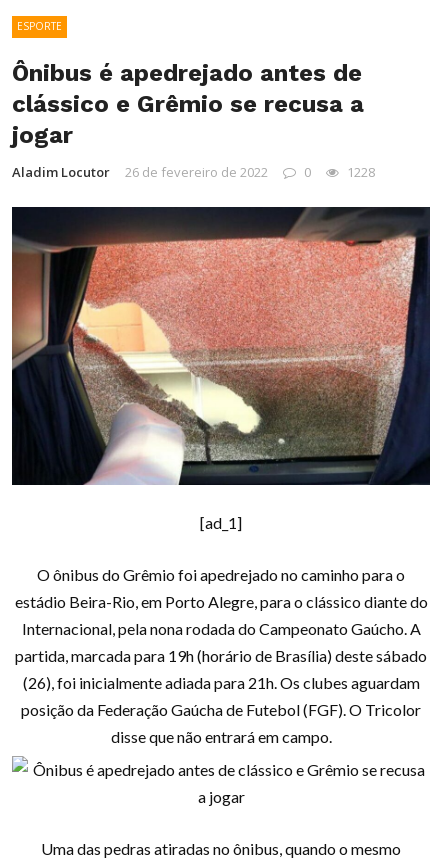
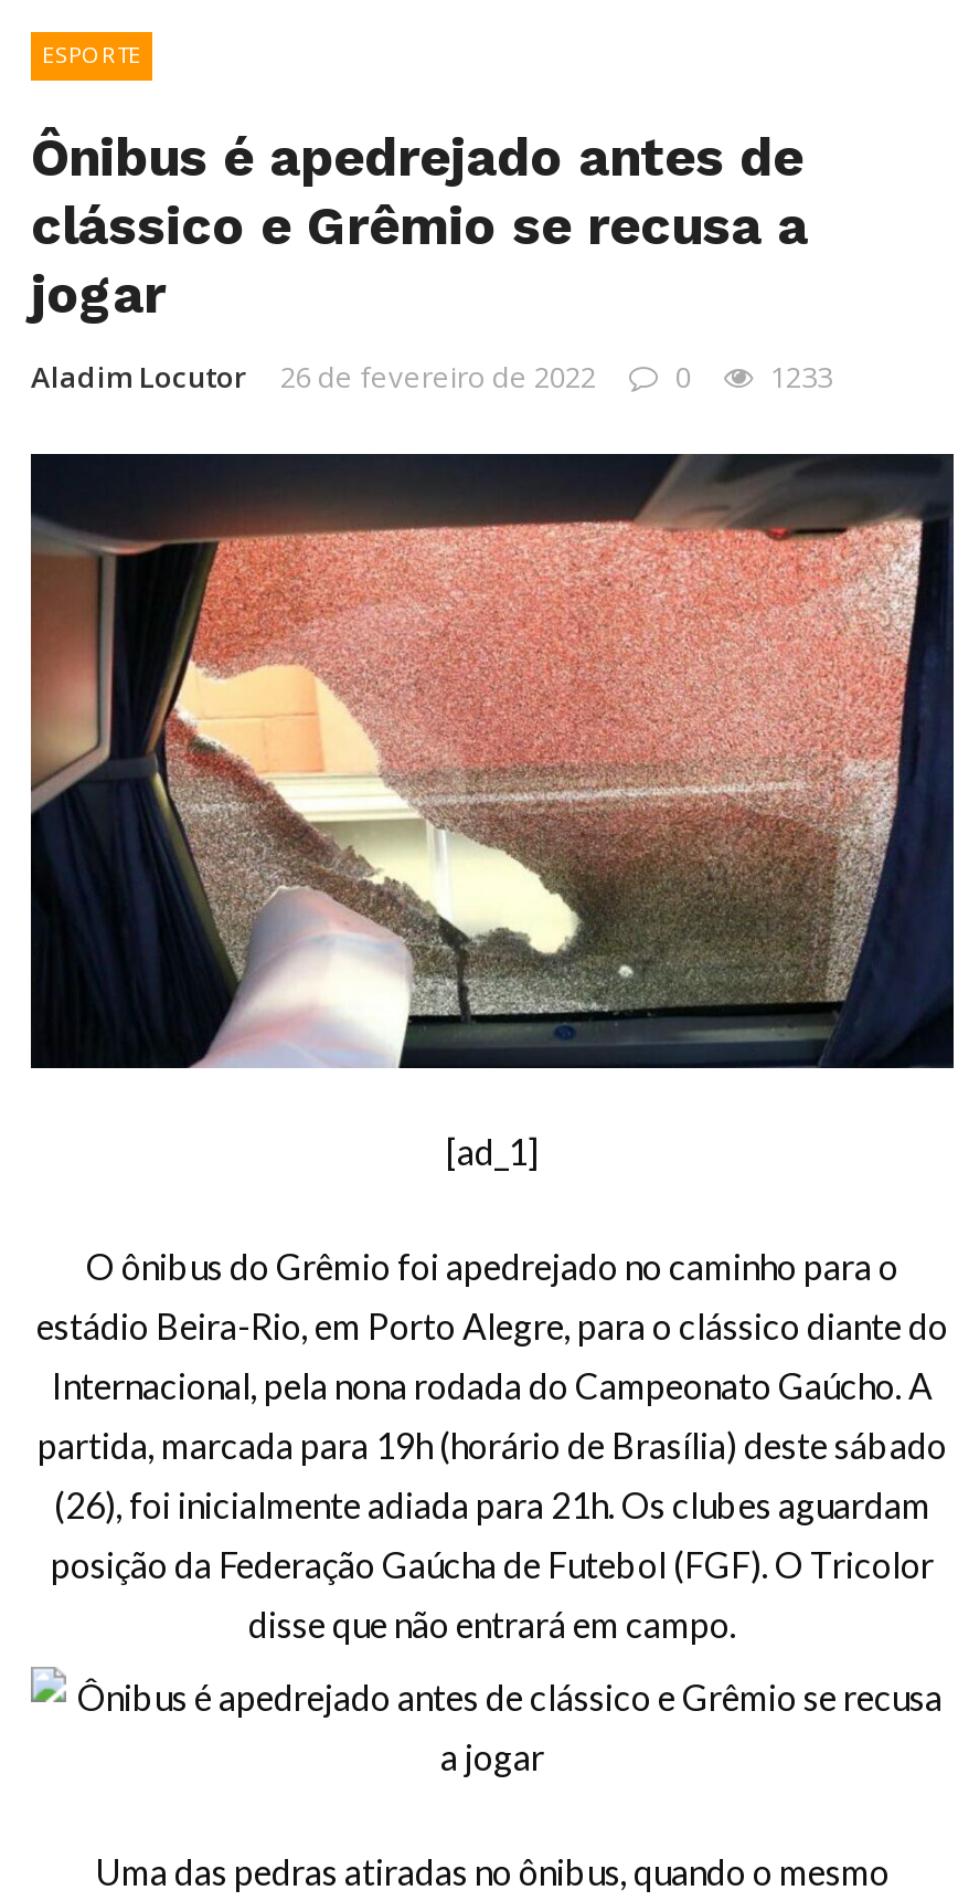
[12,163,375,181] Aladim Locutor 26 de fevereiro de 2022 0 1228 -> [31,358,832,397] Aladim Locutor 26 de fevereiro de 2022 0 1233

